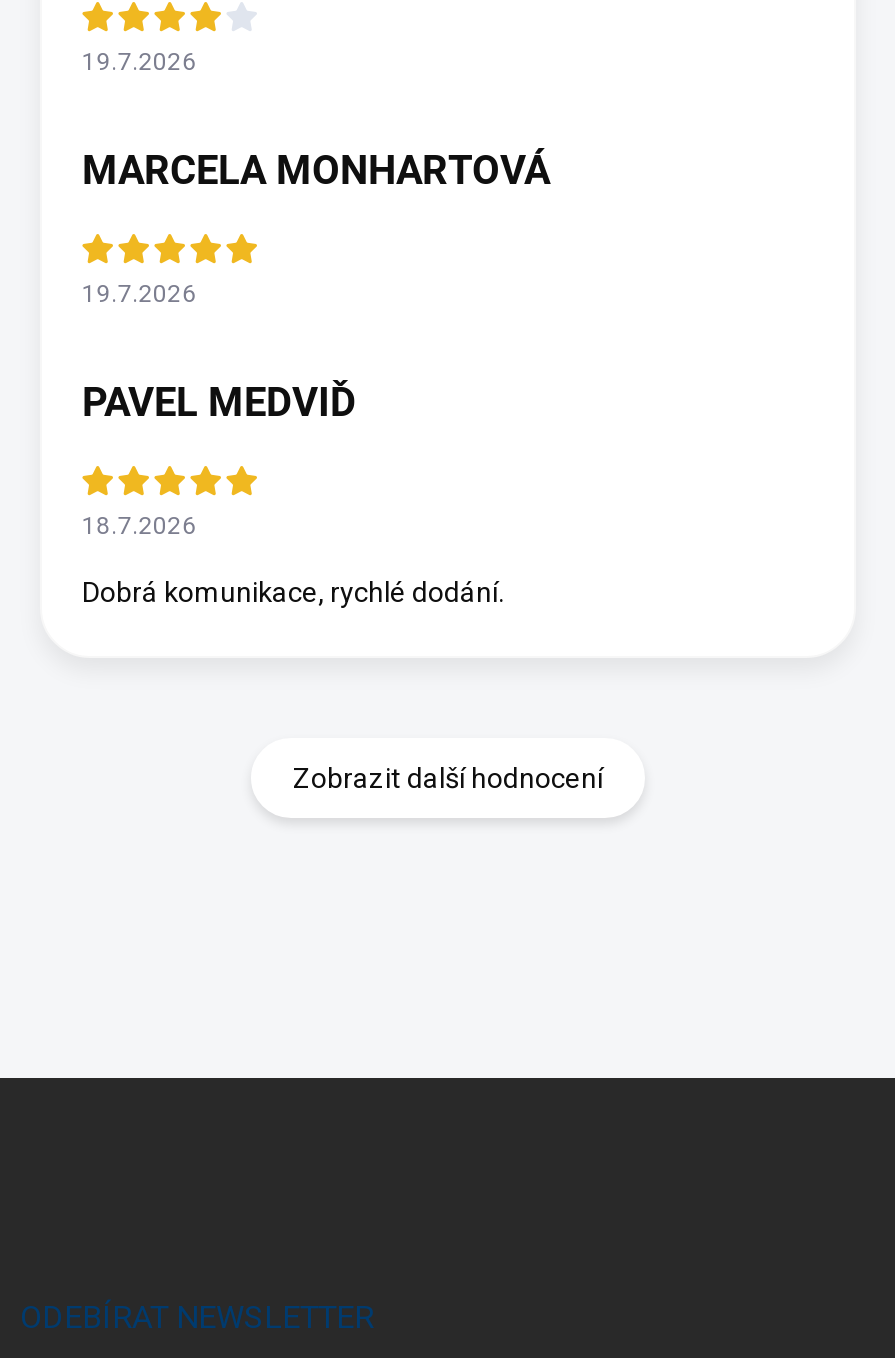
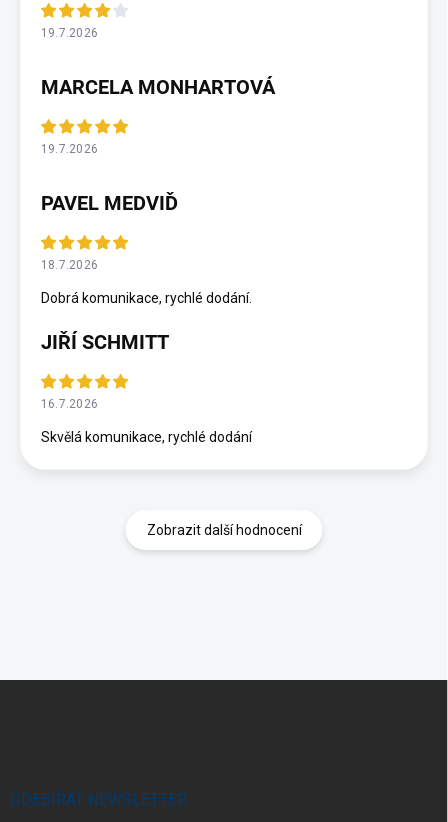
none -> [41,329,252,444] JIŘÍ SCHMITT | 16.7.2026 | Skvělá komunikace, rychlé dodání

